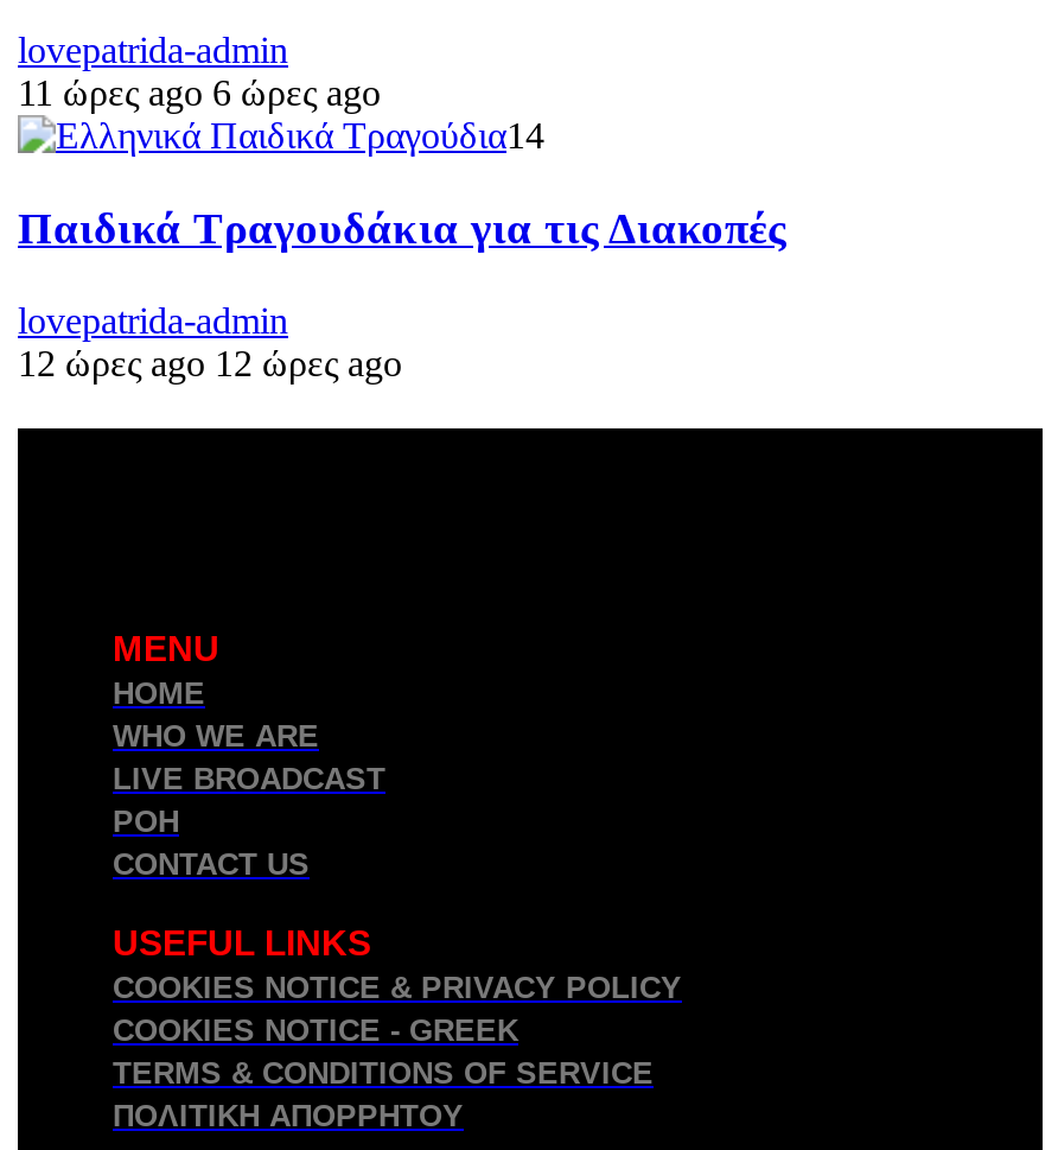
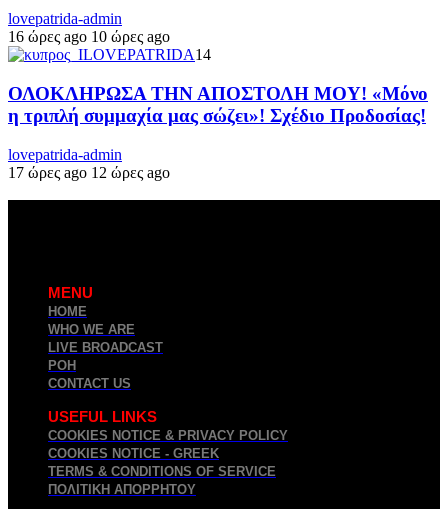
[18,73,381,114] 11 ώρες ago 6 ώρες ago -> [8,28,170,45] 16 ώρες ago 10 ώρες ago
[18,203,786,253] Παιδικά Τραγουδάκια για τις Διακοπές -> [8,83,428,126] ΟΛΟΚΛΗΡΩΣΑ ΤΗΝ ΑΠΟΣΤΟΛΗ ΜΟΥ! «Μόνο | η τριπλή συμμαχία μας σώζει»! Σχέδιο Προδοσίας!
[18,343,402,383] 12 ώρες ago 12 ώρες ago -> [8,164,170,181] 17 ώρες ago 12 ώρες ago

